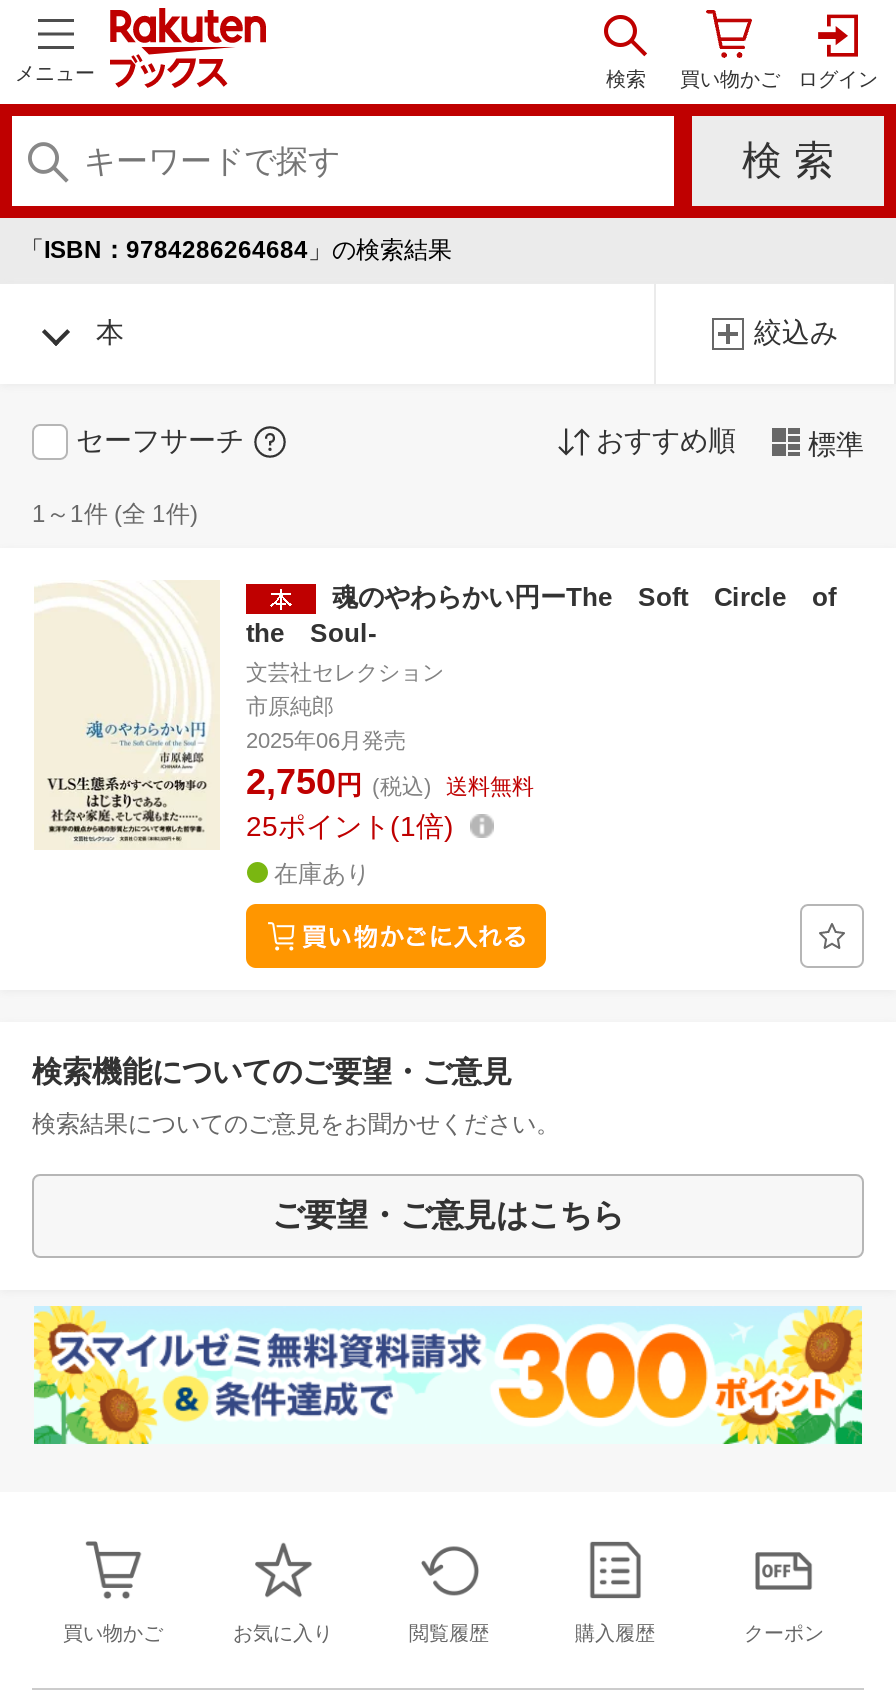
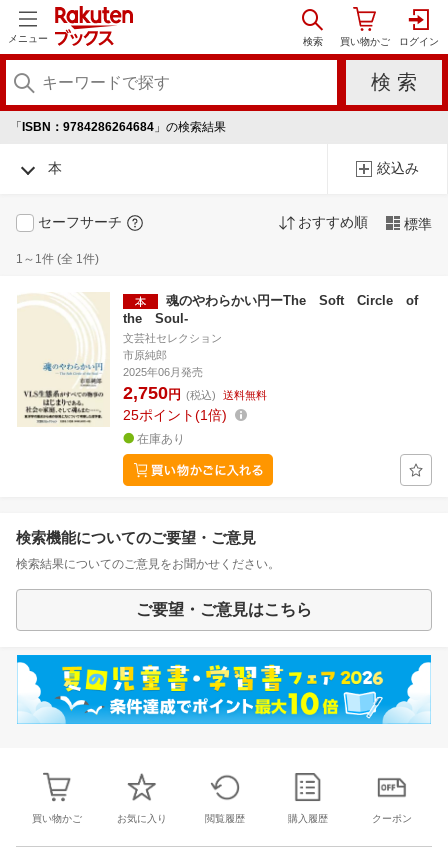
[32,1304,864,1446] [image] -> [16,654,432,725] [image]

